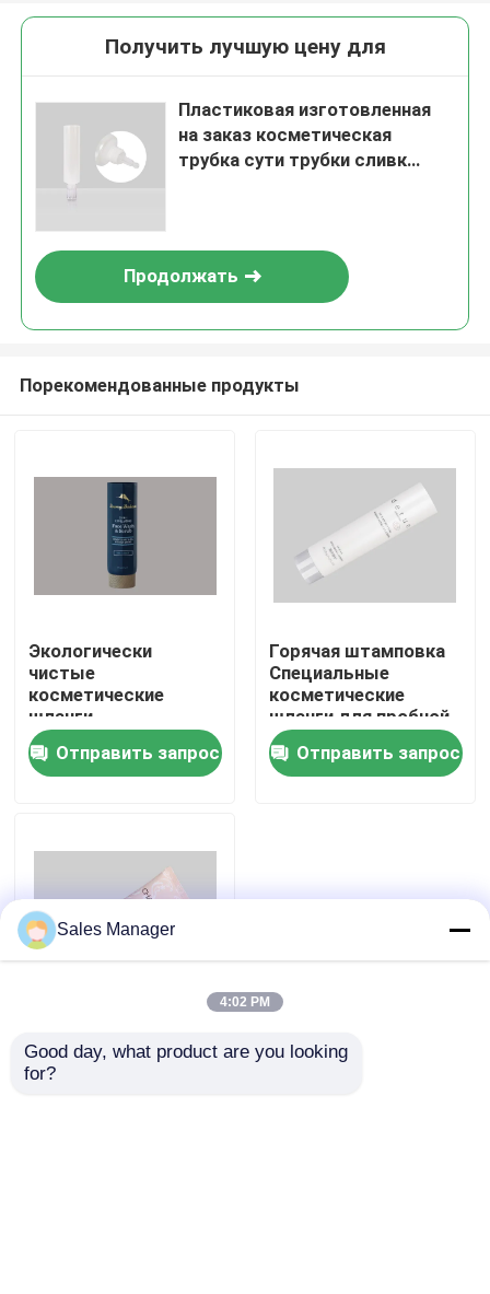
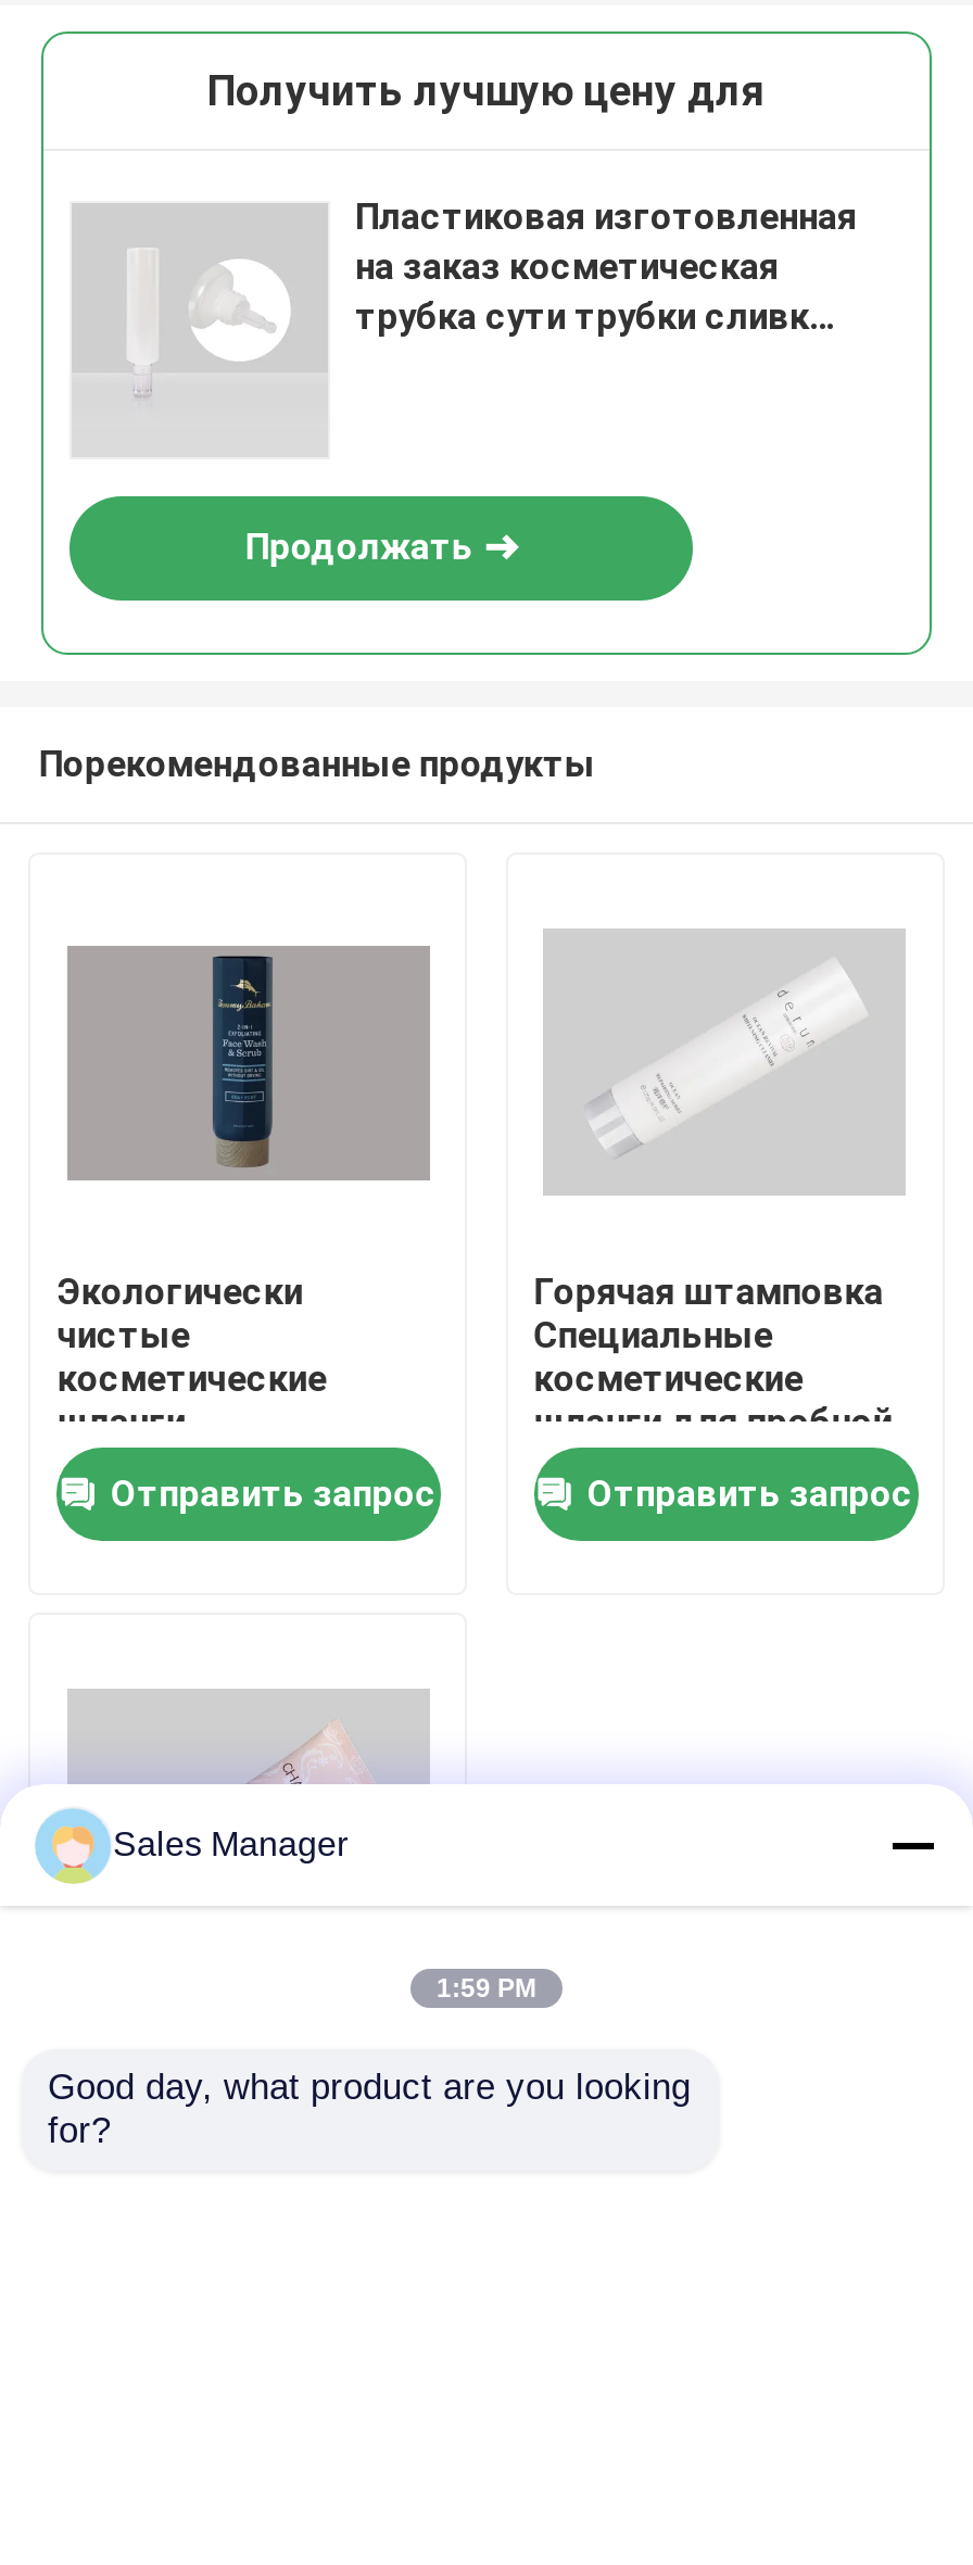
[220,994,270,1010] 4:02 PM -> [437,1973,536,2004] 1:59 PM

